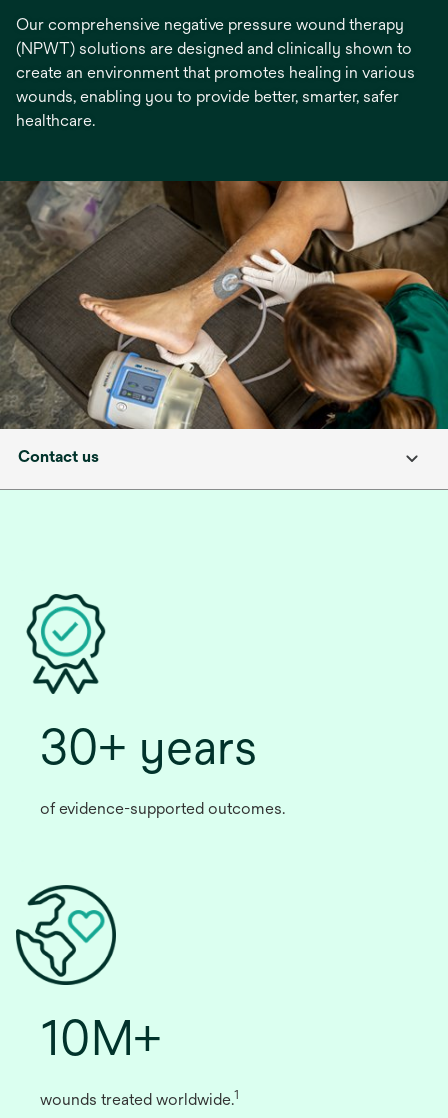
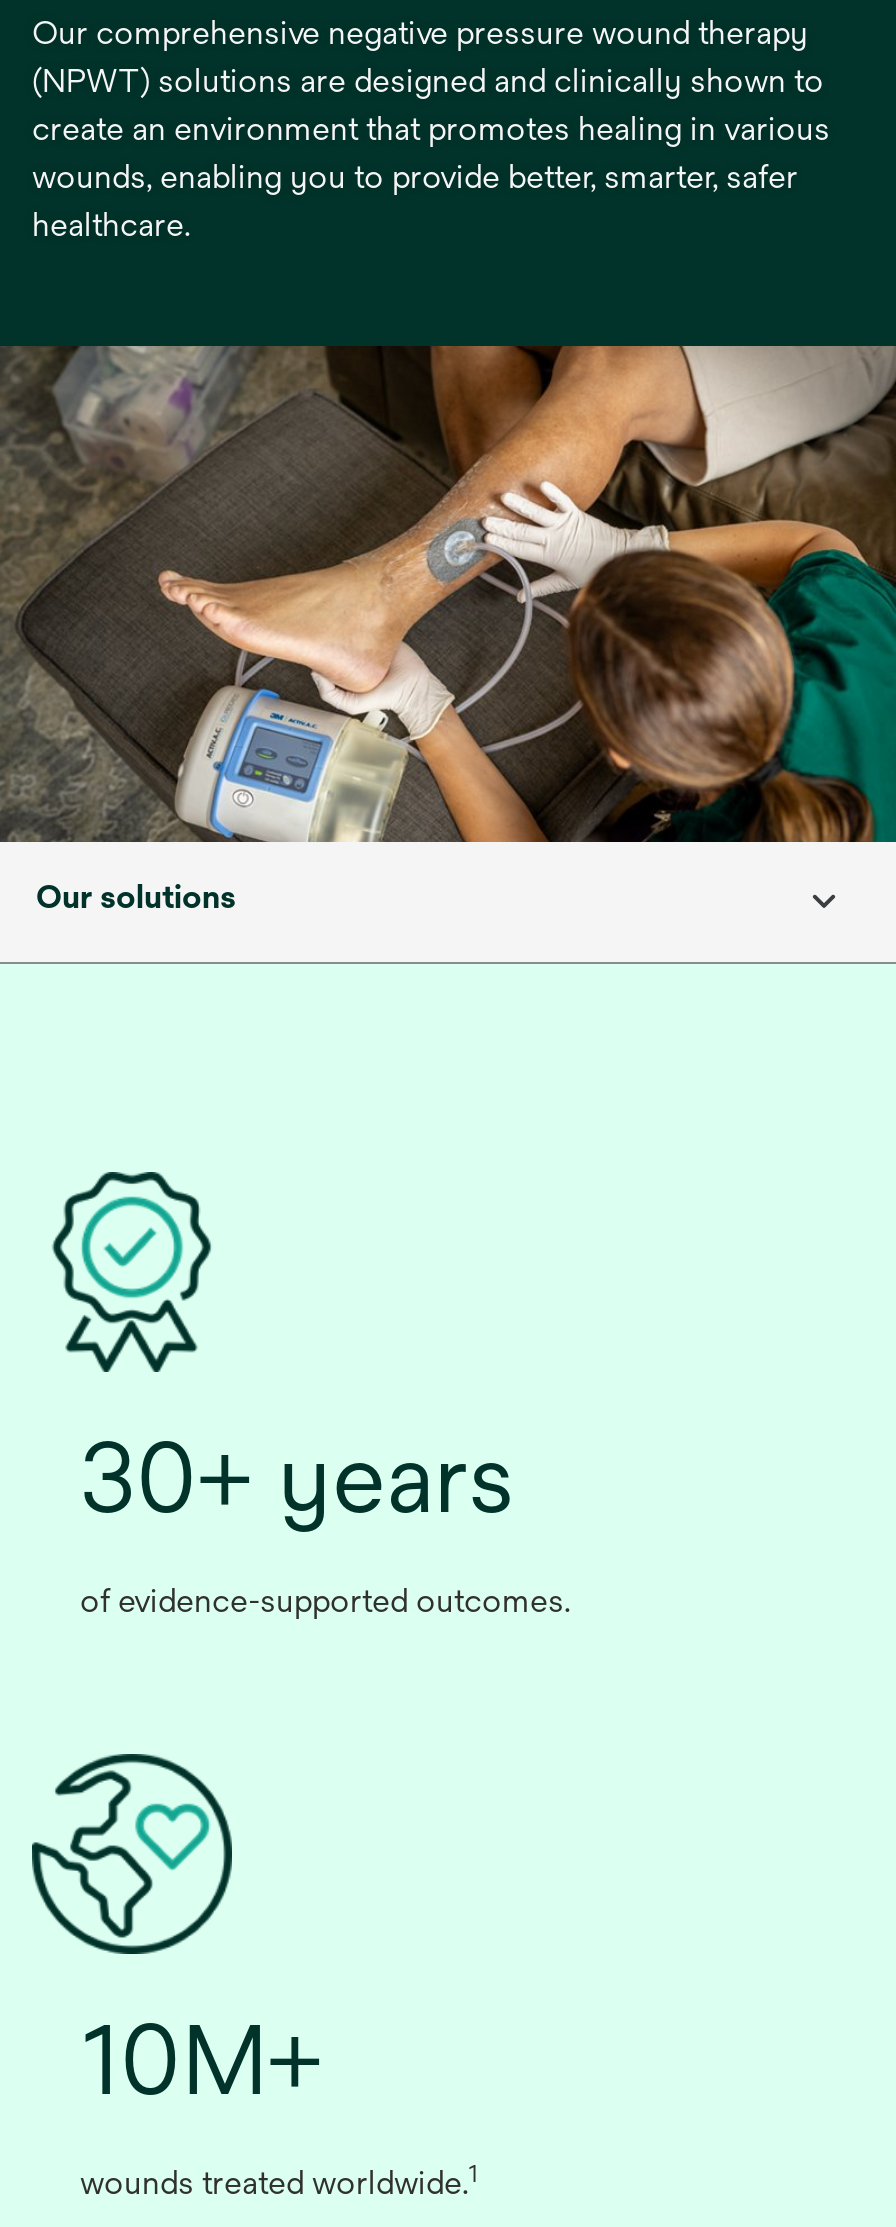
[18,447,99,466] Contact us -> [36,878,236,916] Our solutions

